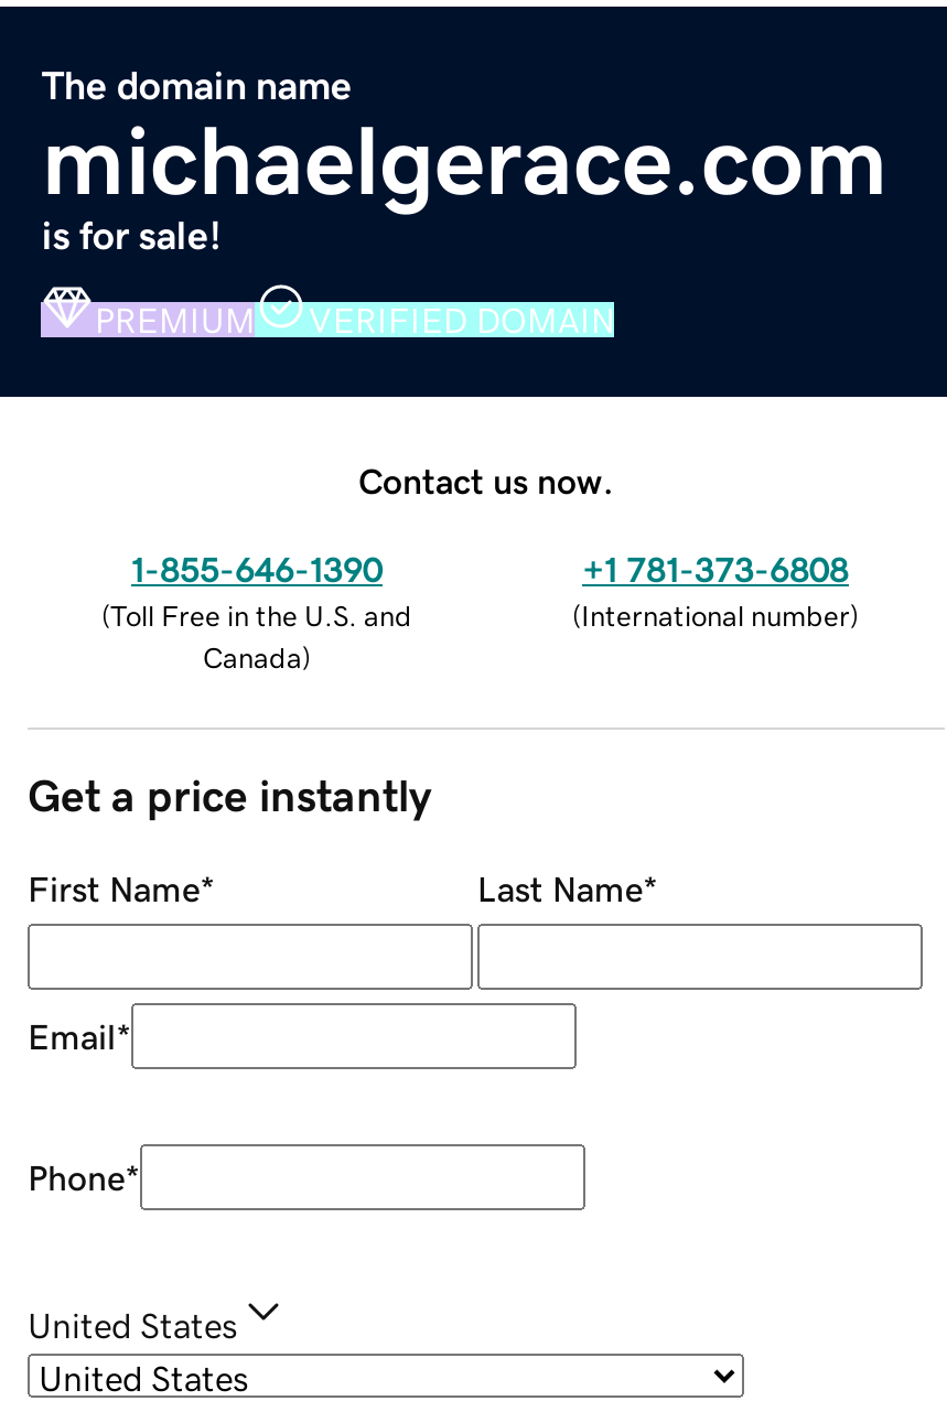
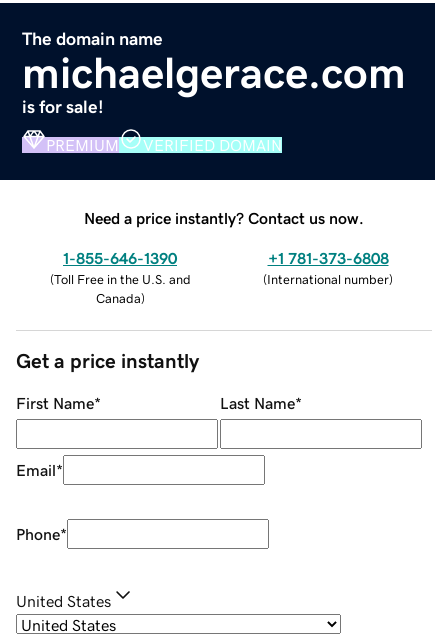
[358,462,614,497] Contact us now. -> [84,210,364,226] Need a price instantly? Contact us now.

